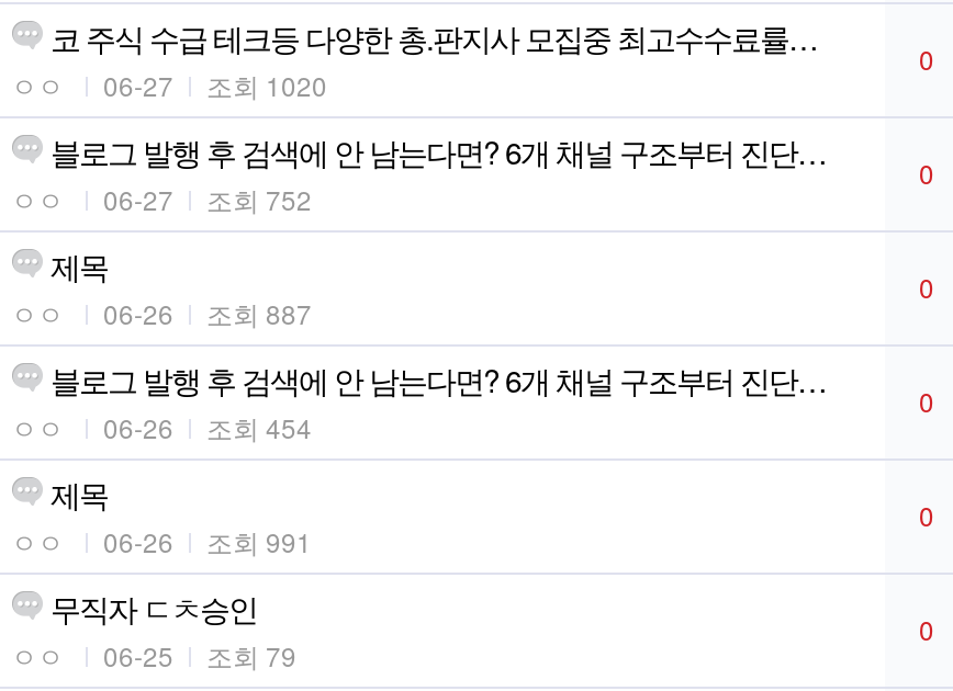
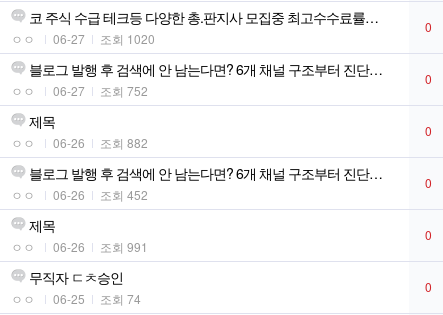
[206,294,312,332] 조회 887 -> [100,134,148,151] 조회 882
[206,408,312,446] 조회 454 -> [100,186,148,203] 조회 452
[206,637,296,674] 조회 79 -> [100,290,141,307] 조회 74

